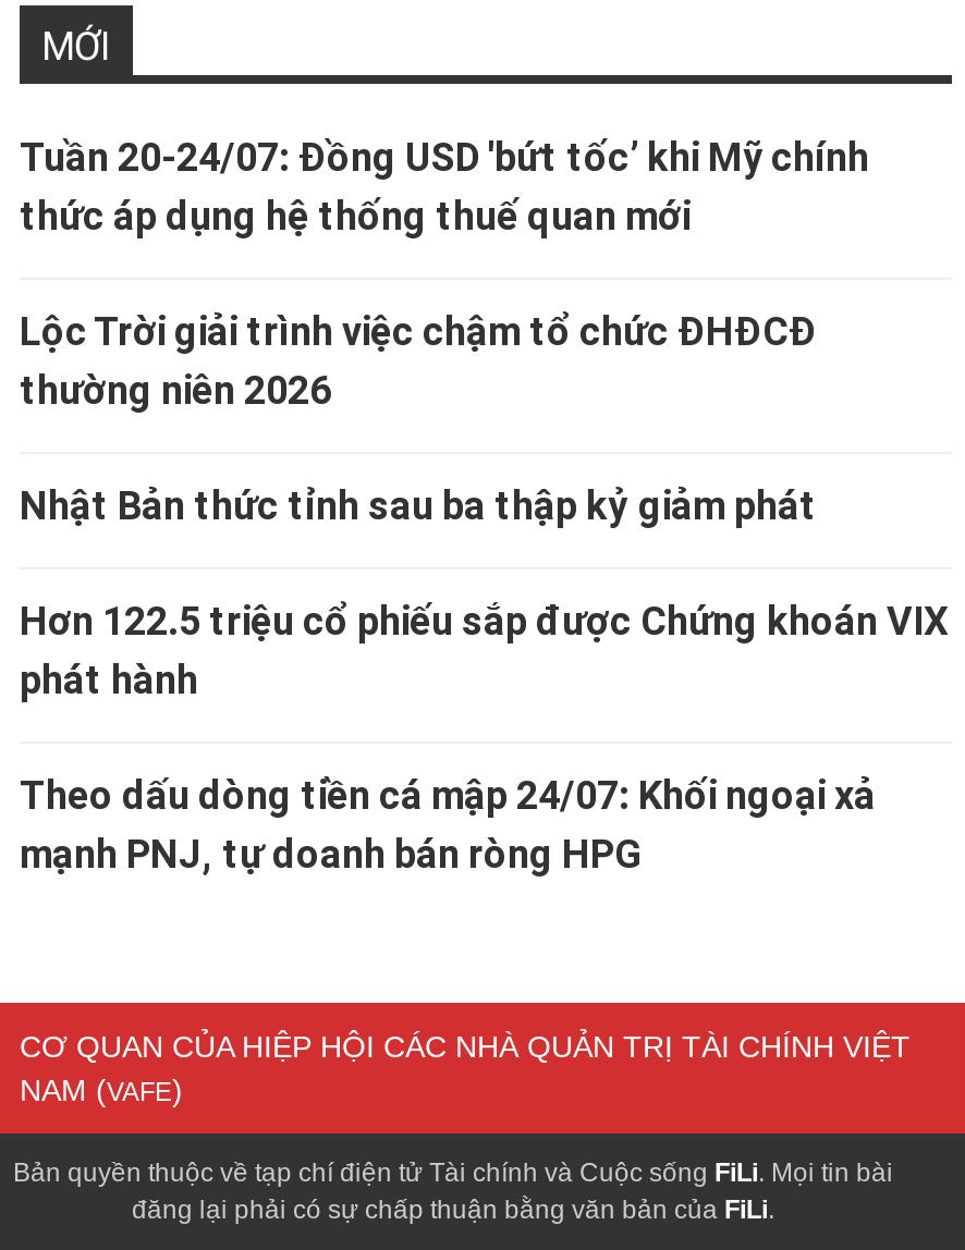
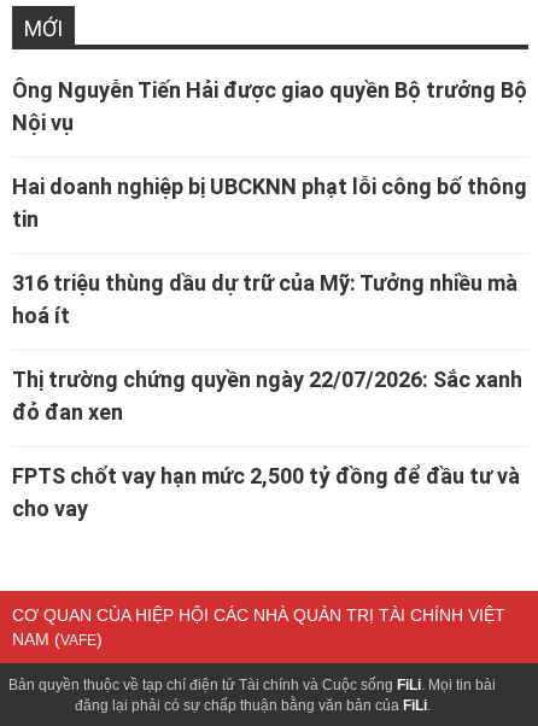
[20,133,869,238] Tuần 20-24/07: Đồng USD 'bứt tốc’ khi Mỹ chính | thức áp dụng hệ thống thuế quan mới -> [12,77,527,135] Ông Nguyễn Tiến Hải được giao quyền Bộ trưởng Bộ | Nội vụ
[20,308,817,412] Lộc Trời giải trình việc chậm tổ chức ĐHĐCĐ | thường niên 2026 -> [12,173,527,231] Hai doanh nghiệp bị UBCKNN phạt lỗi công bố thông | tin
[20,482,817,528] Nhật Bản thức tỉnh sau ba thập kỷ giảm phát -> [12,270,517,328] 316 triệu thùng dầu dự trữ của Mỹ: Tưởng nhiều mà | hoá ít
[20,597,948,702] Hơn 122.5 triệu cổ phiếu sắp được Chứng khoán VIX | phát hành -> [12,366,522,424] Thị trường chứng quyền ngày 22/07/2026: Sắc xanh | đỏ đan xen
[20,772,876,876] Theo dấu dòng tiền cá mập 24/07: Khối ngoại xả | mạnh PNJ, tự doanh bán ròng HPG -> [12,463,520,521] FPTS chốt vay hạn mức 2,500 tỷ đồng để đầu tư và | cho vay

